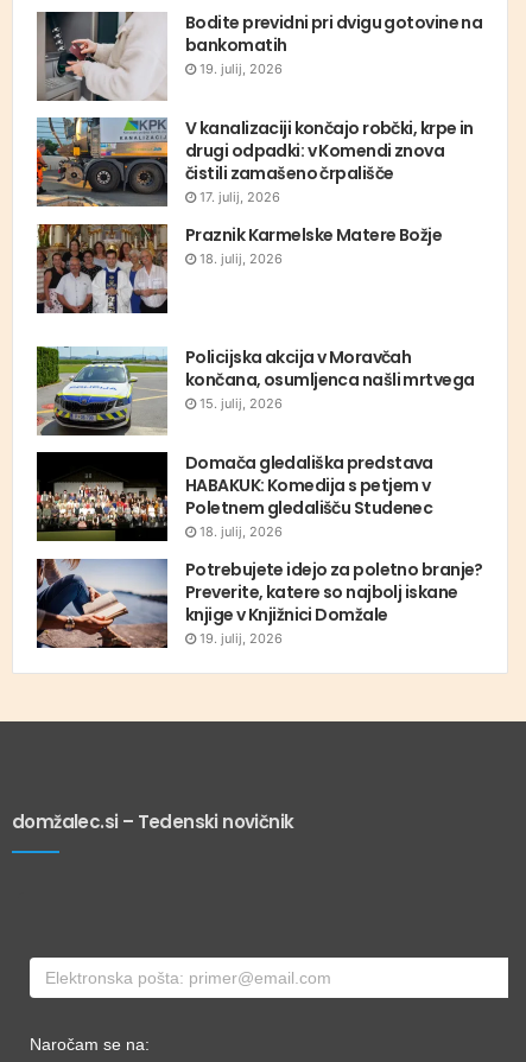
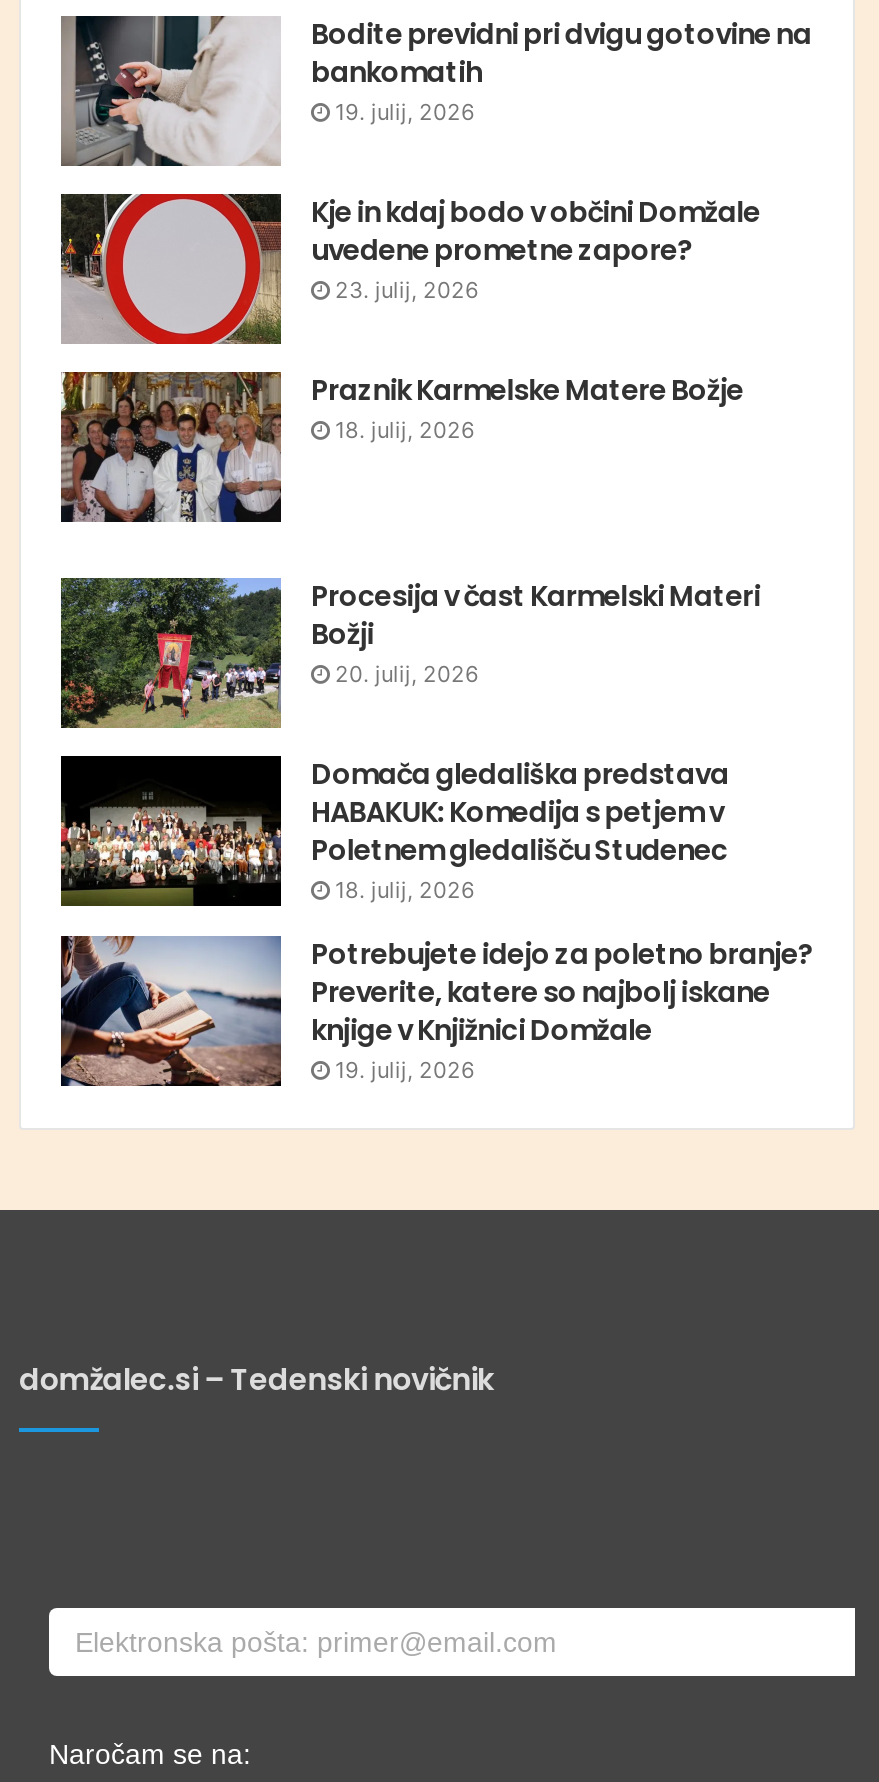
[36,116,473,208] [image] | V kanalizaciji končajo robčki, krpe in | drugi odpadki: v Komendi znova | čistili zamašeno črpališče | 17. julij, 2026 -> [59,192,760,346] [image] | Kje in kdaj bodo v občini Domžale | uvedene prometne zapore? | 23. julij, 2026
[36,345,474,437] [image] | Policijska akcija v Moravčah | končana, osumljenca našli mrtvega | 15. julij, 2026 -> [59,576,760,730] [image] | Procesija v čast Karmelski Materi | Božji | 20. julij, 2026

